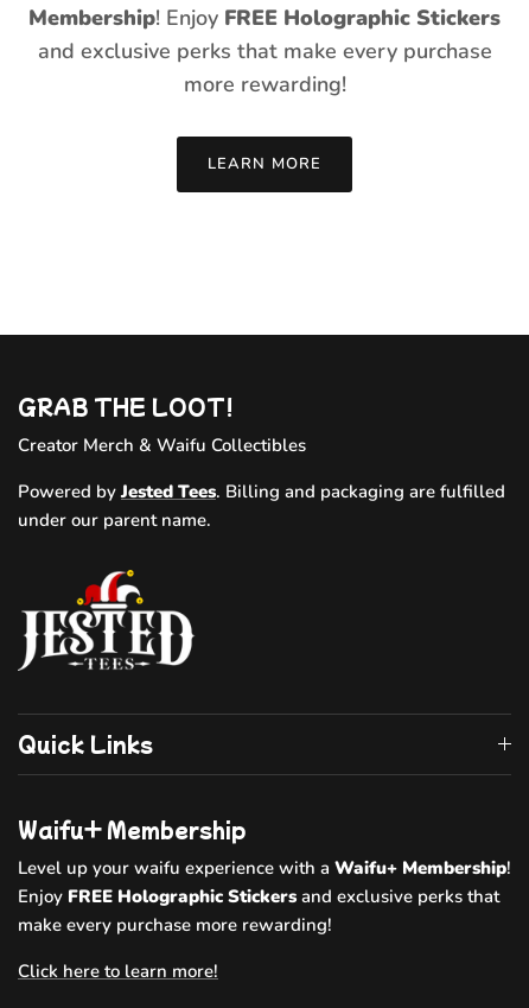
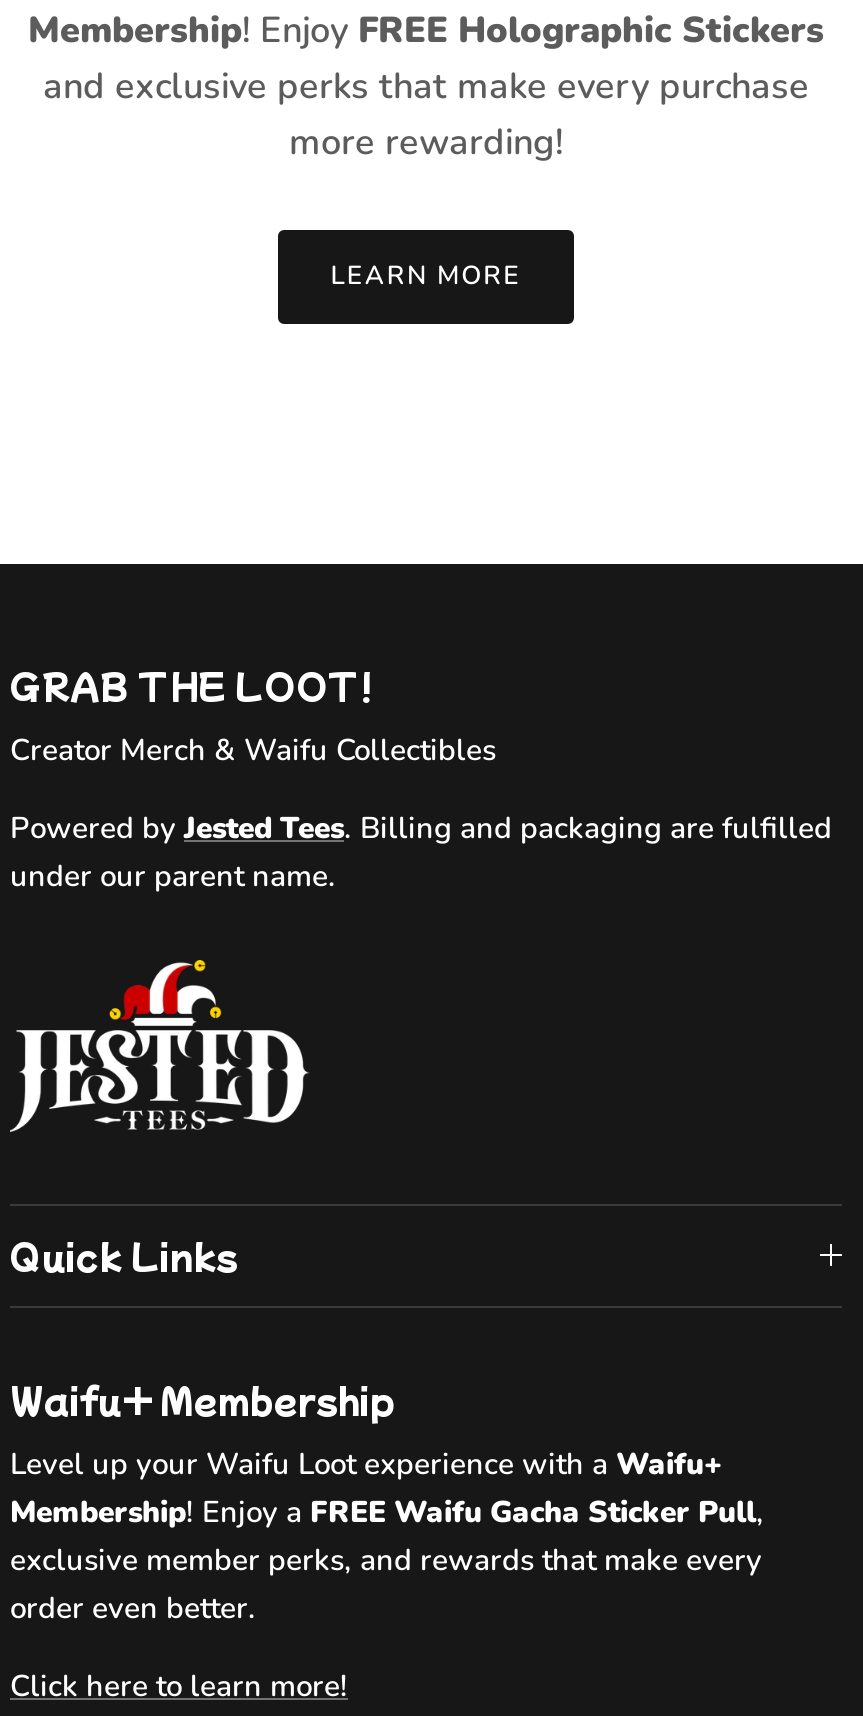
[18,856,511,937] Level up your waifu experience with a Waifu+ Membership! | Enjoy FREE Holographic Stickers and exclusive perks that | make every purchase more rewarding! -> [10,1444,764,1628] Level up your Waifu Loot experience with a Waifu+ | Membership! Enjoy a FREE Waifu Gacha Sticker Pull, | exclusive member perks, and rewards that make every | order even better.

